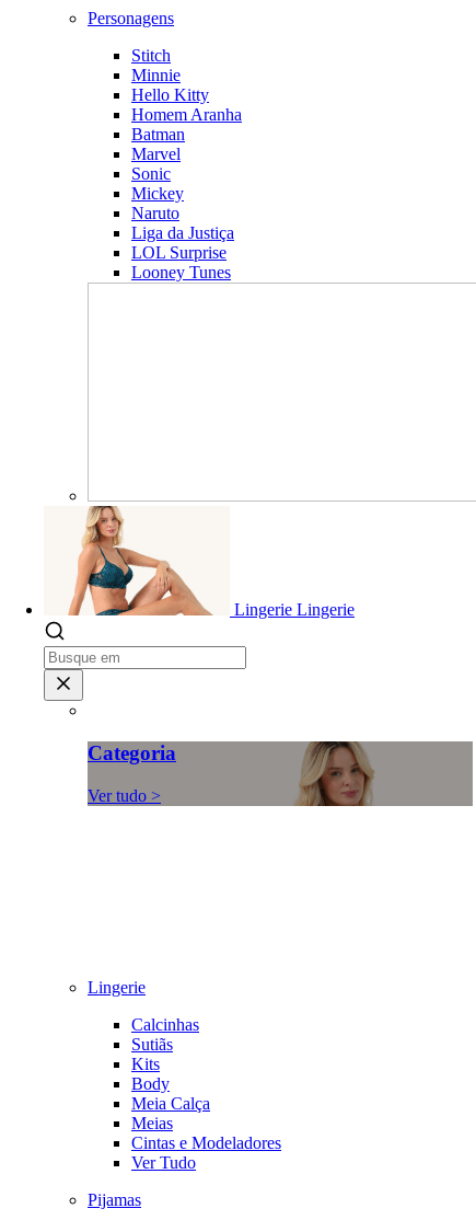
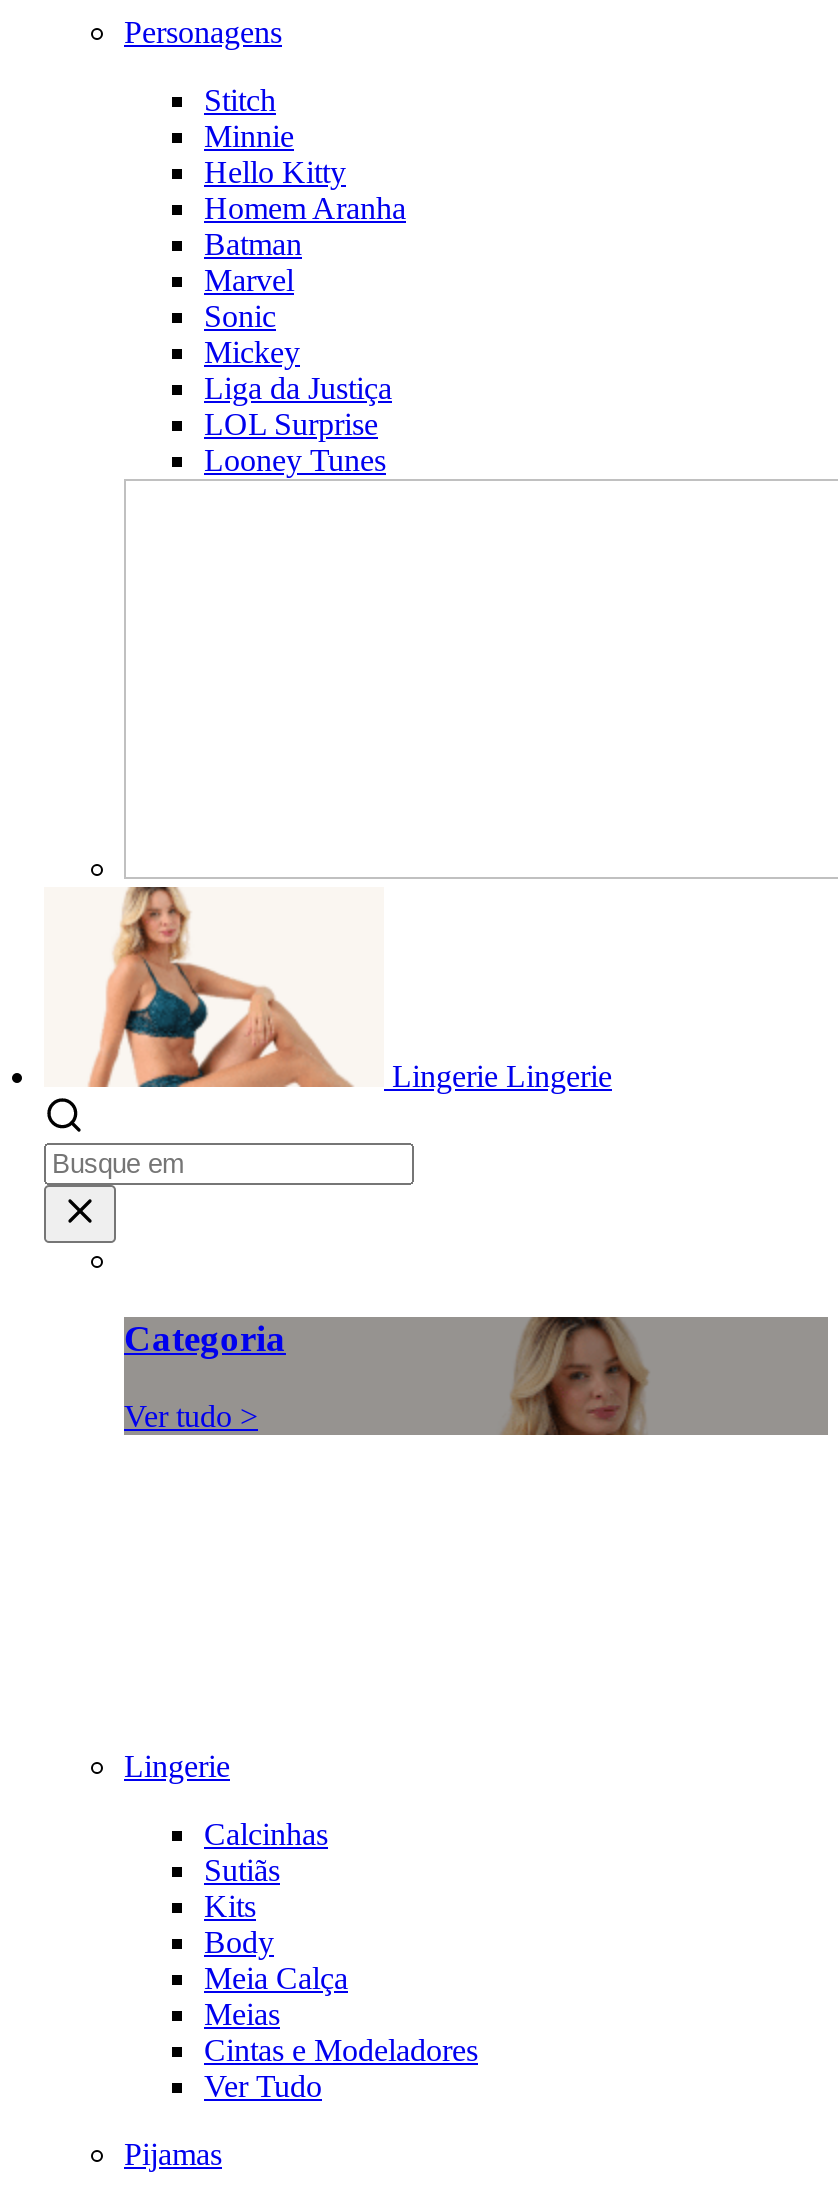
[131,204,179,223] Naruto -> none

